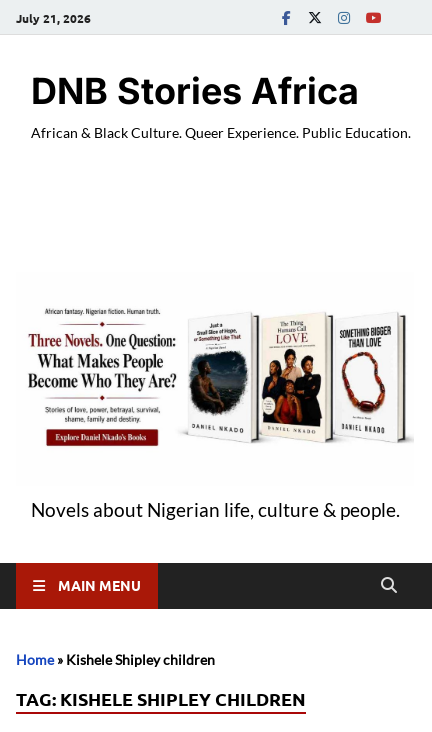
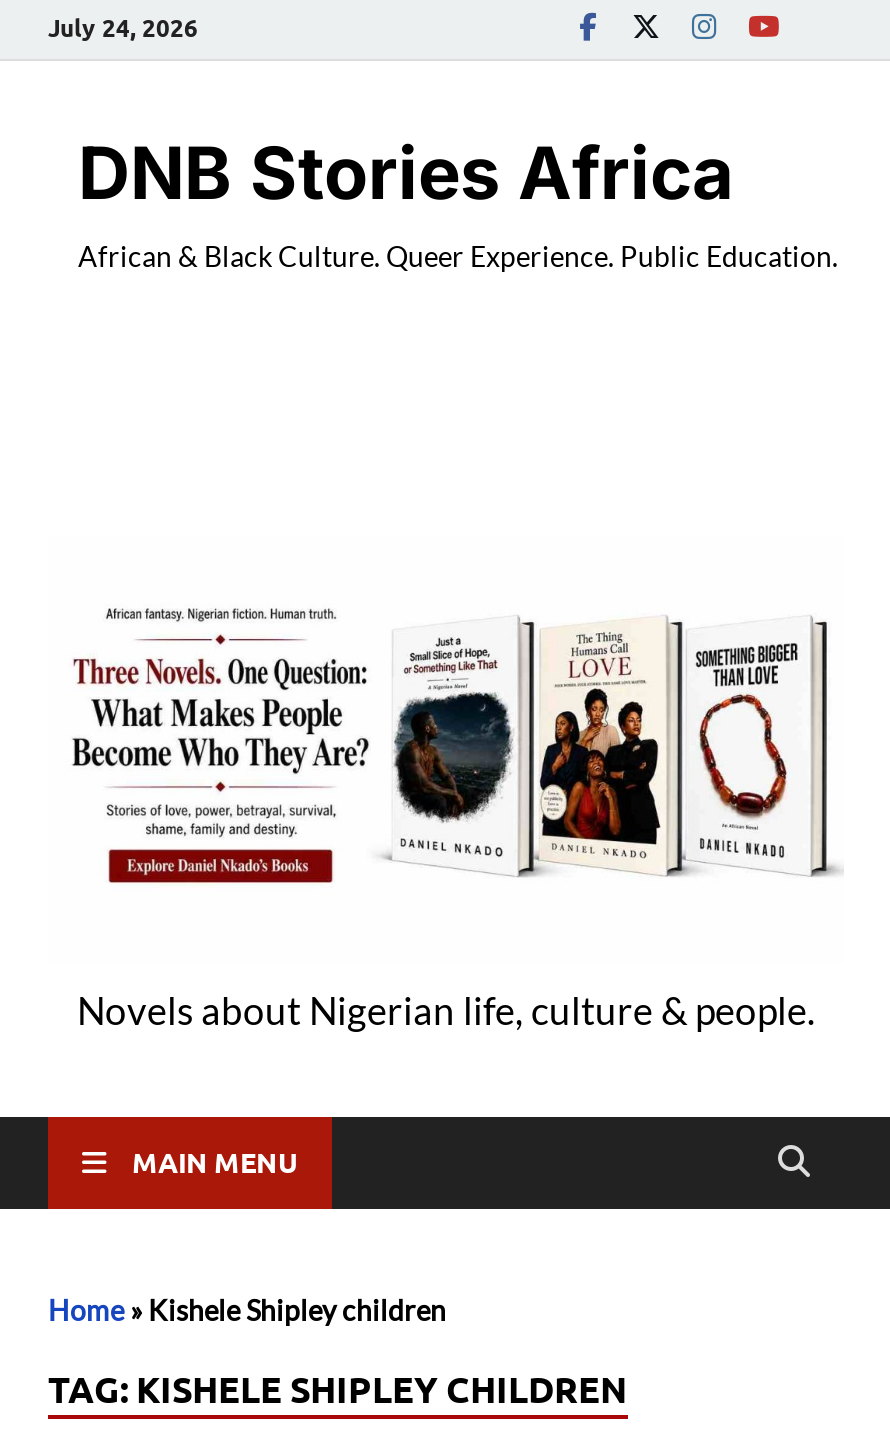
[16,9,91,25] July 21, 2026 -> [48,10,198,42] July 24, 2026

